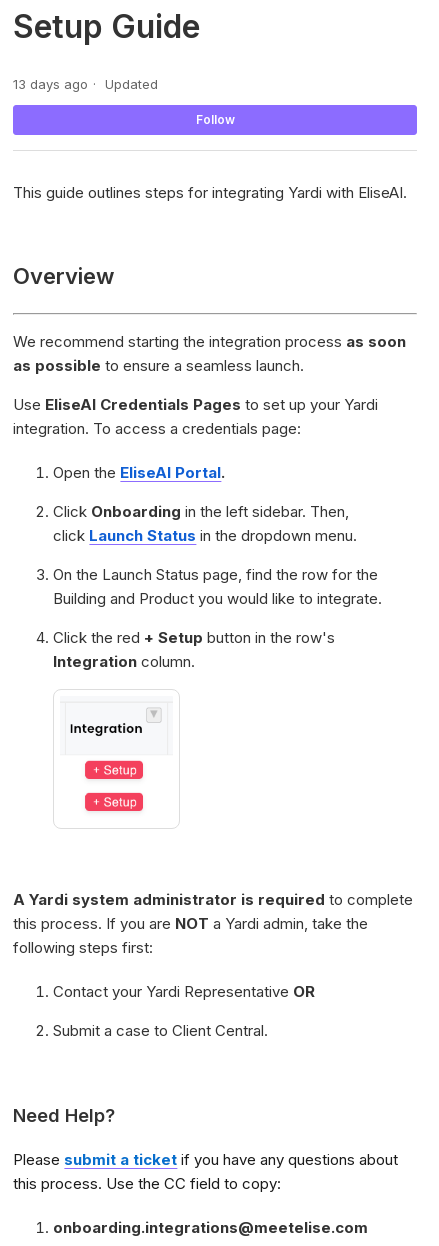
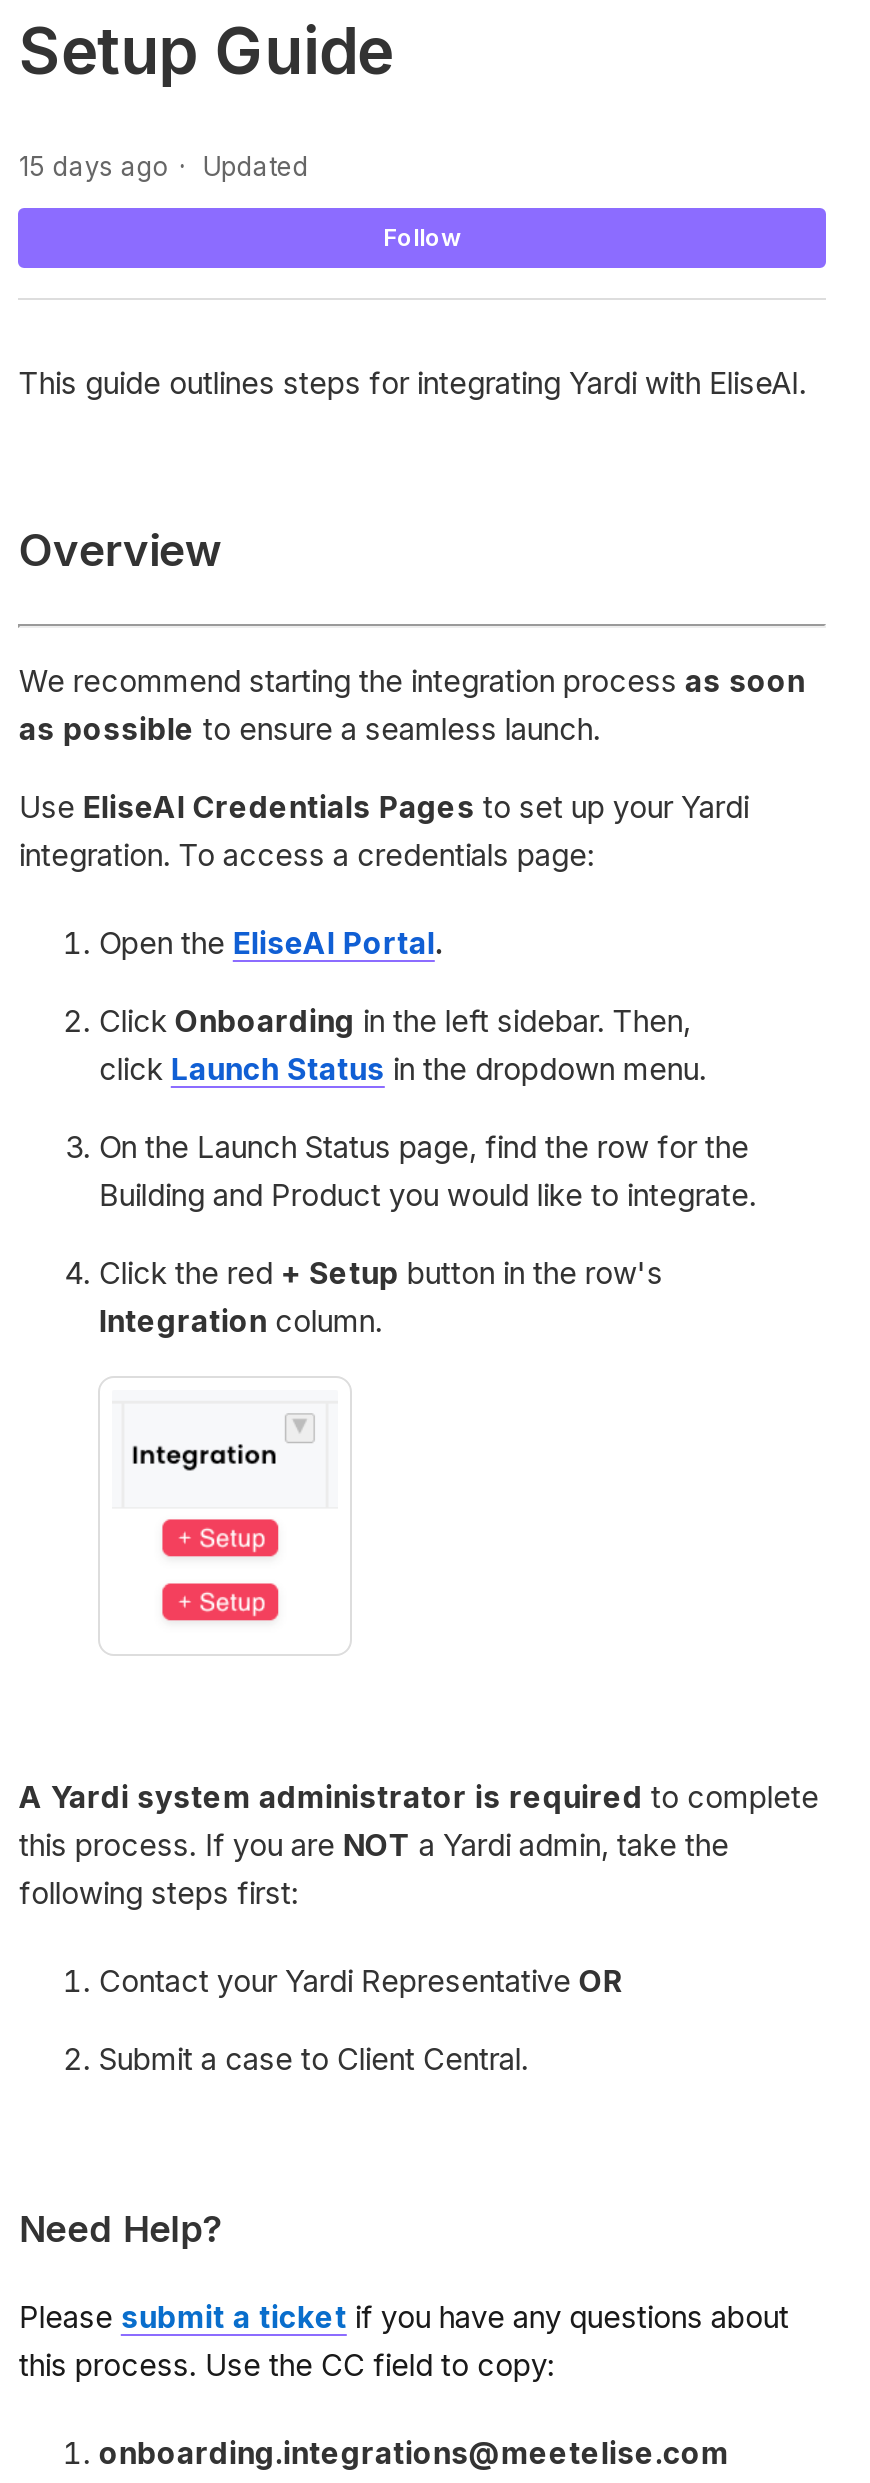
[13,76,158,92] 13 days ago Updated -> [19,151,309,183] 15 days ago Updated

